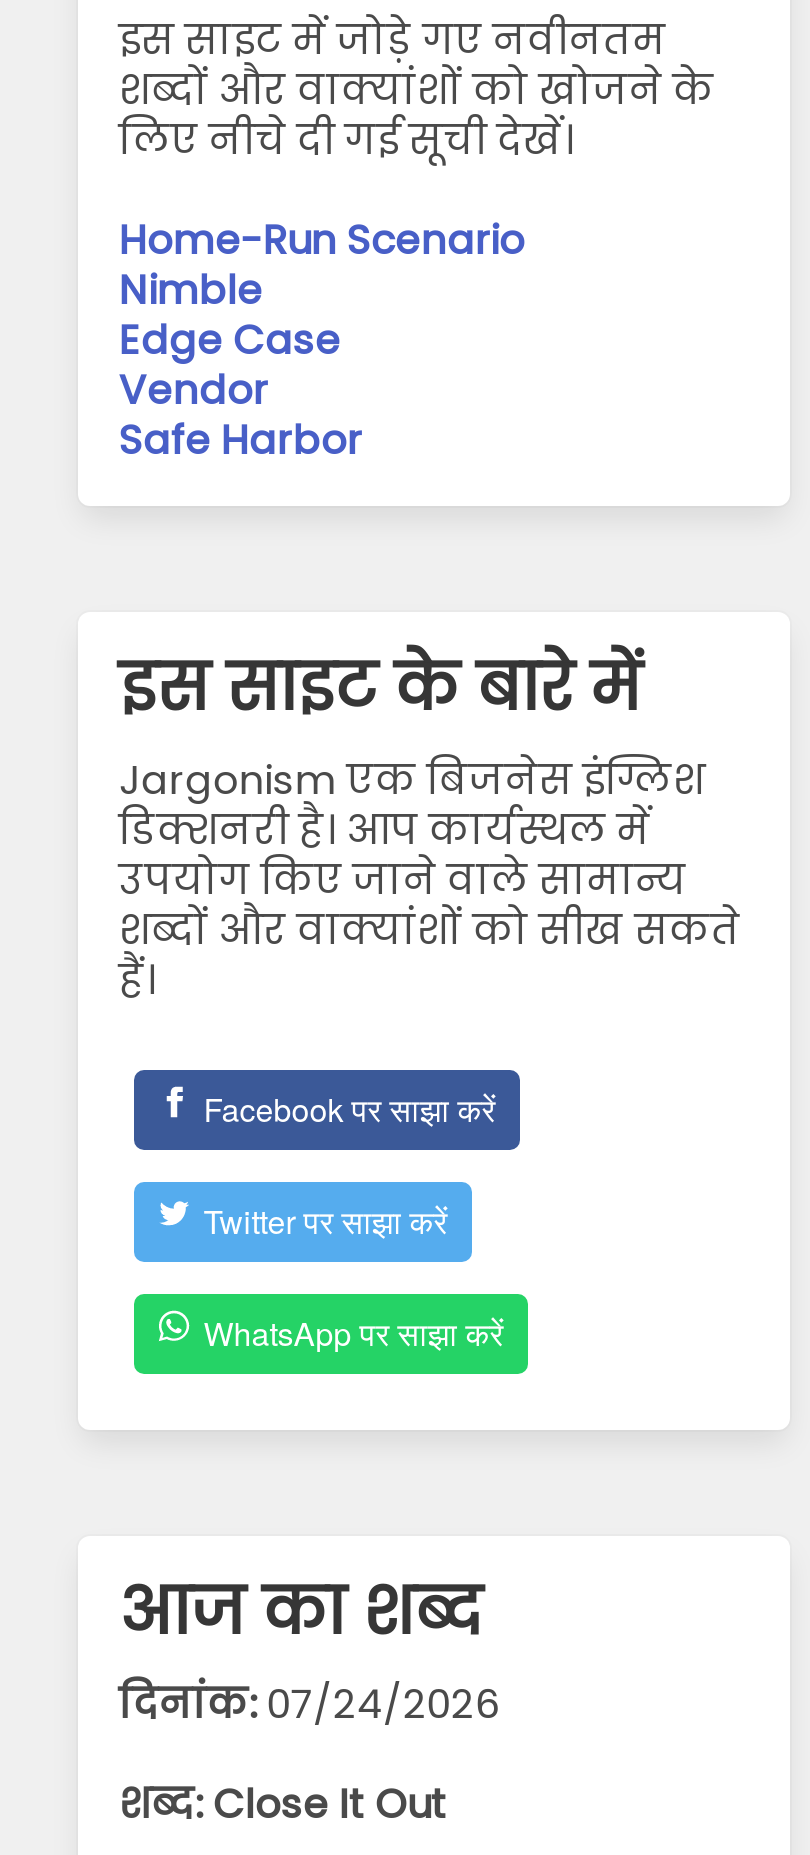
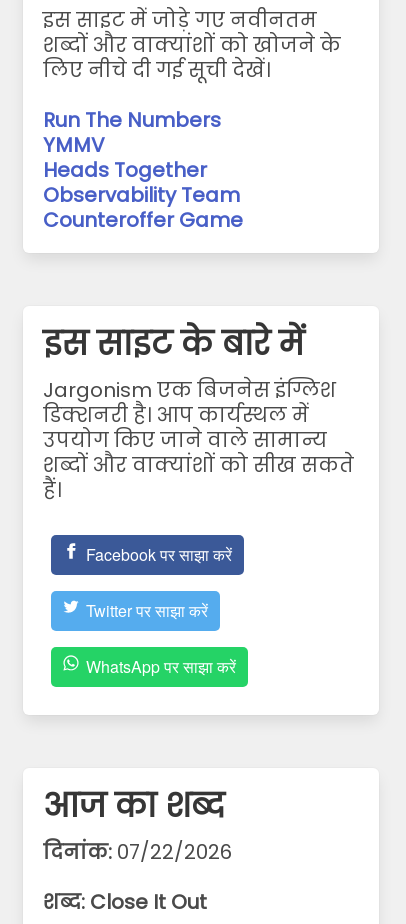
[119,211,525,467] Home-Run Scenario | Nimble | Edge Case | Vendor | Safe Harbor -> [43,106,243,234] Run The Numbers | YMMV | Heads Together | Observability Team | Counteroffer Game
[119,1675,499,1731] दिनांक: 07/24/2026 -> [43,838,232,866] दिनांक: 07/22/2026

